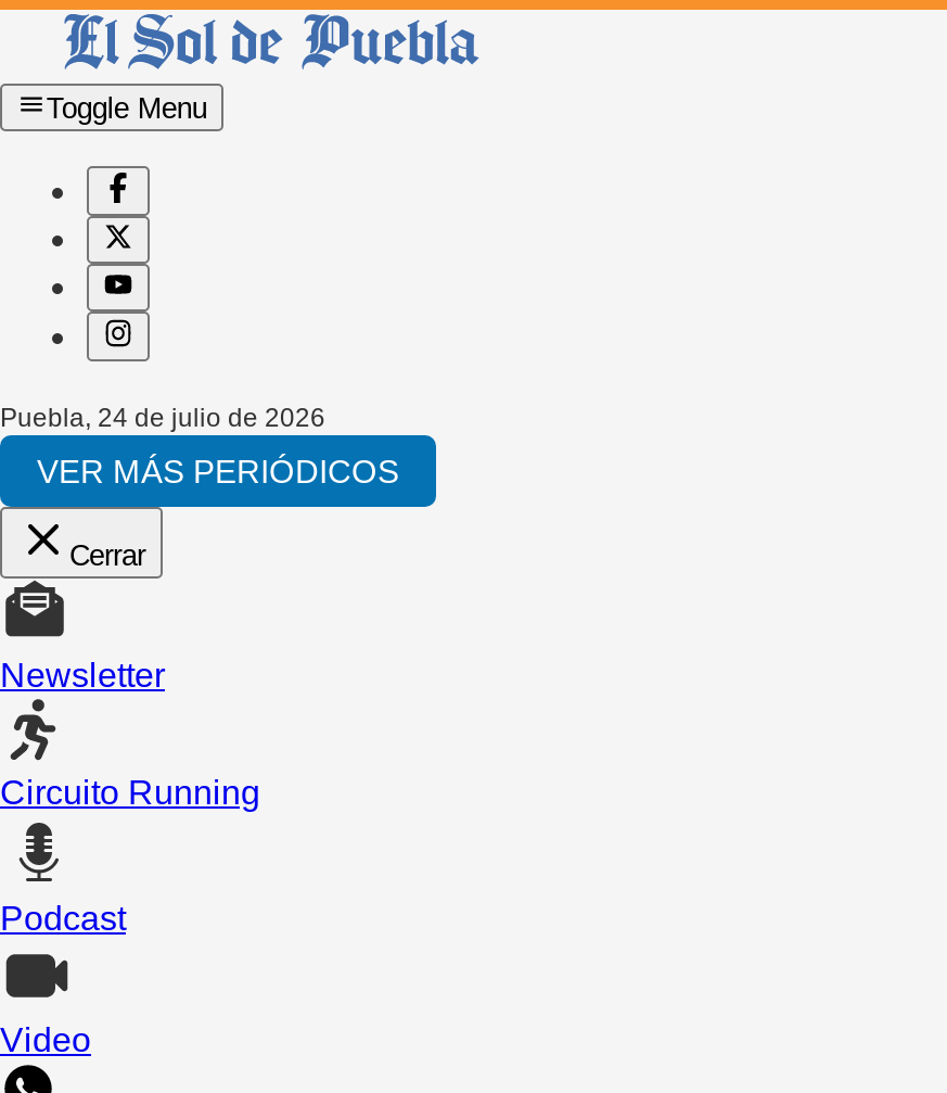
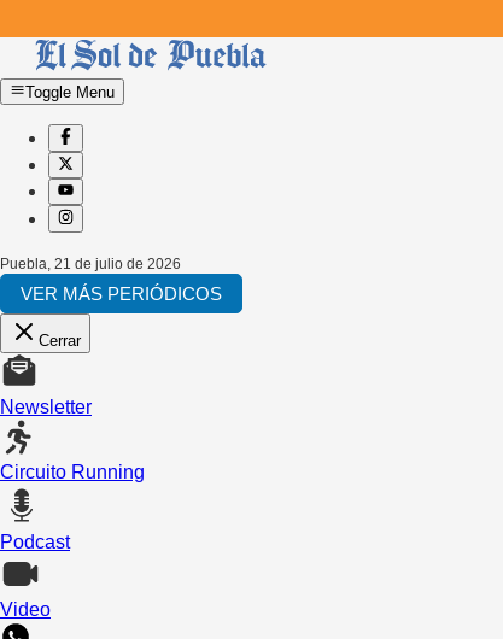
[0,402,325,432] Puebla, 24 de julio de 2026 -> [0,255,181,272] Puebla, 21 de julio de 2026

